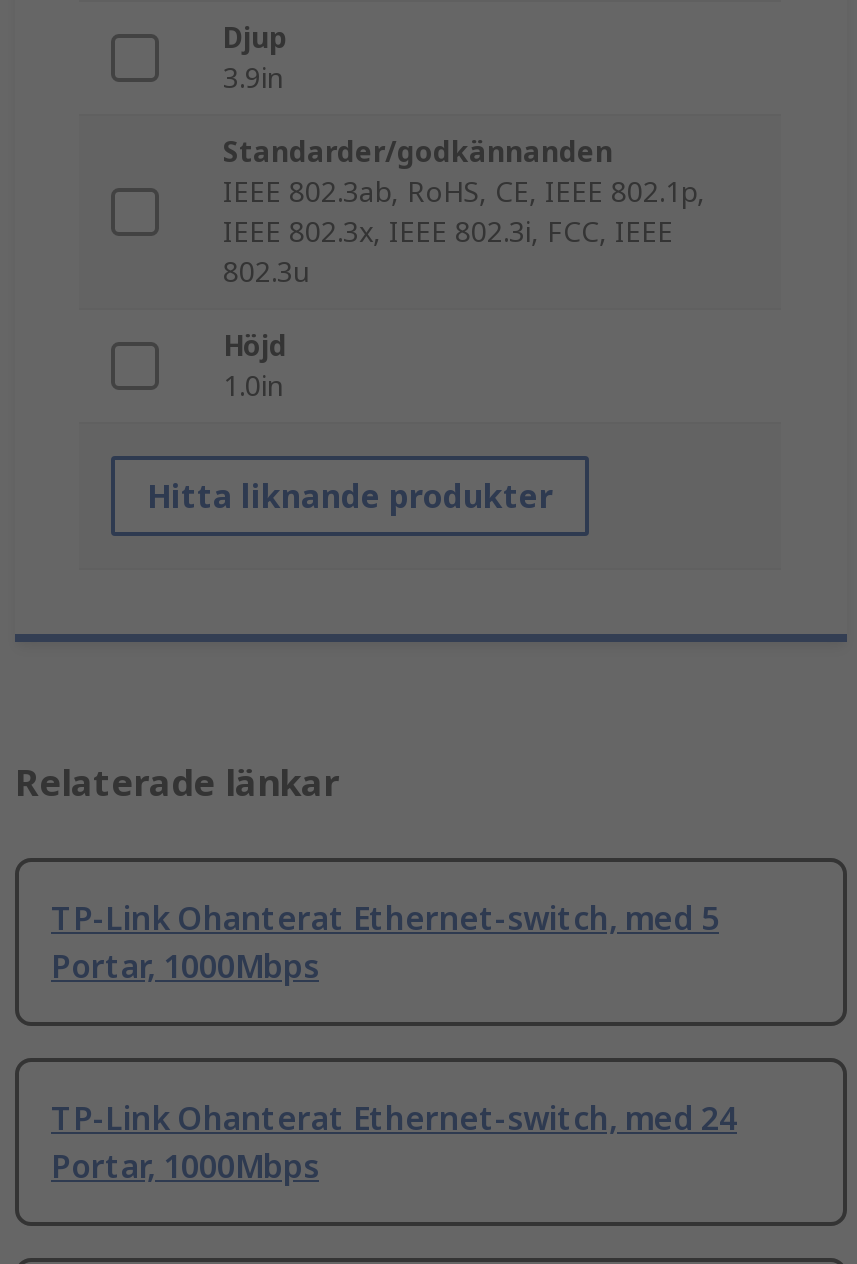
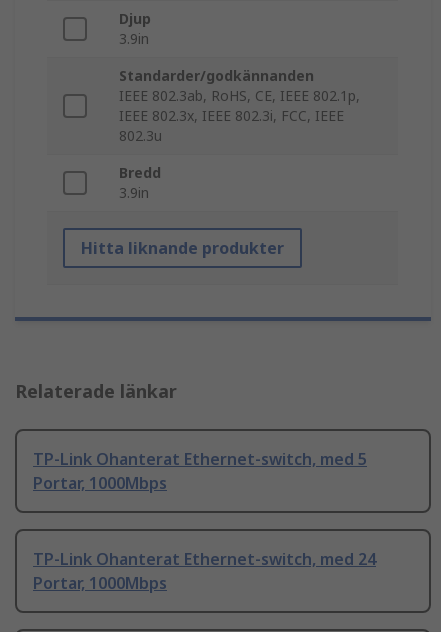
[223,327,287,405] Höjd | 1.0in -> [119,163,161,202] Bredd | 3.9in

